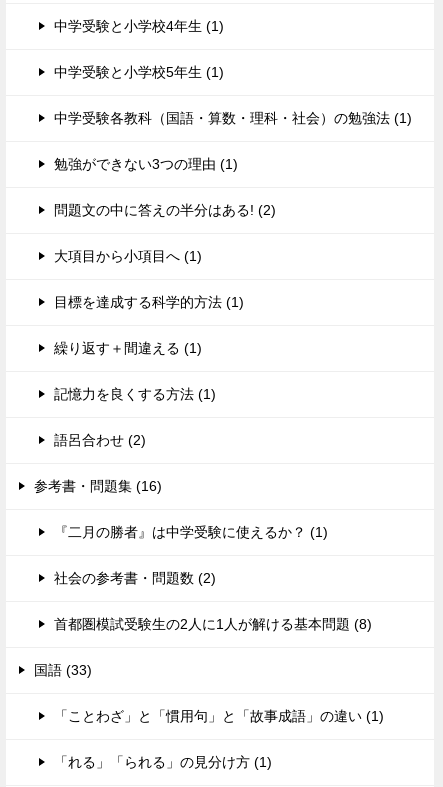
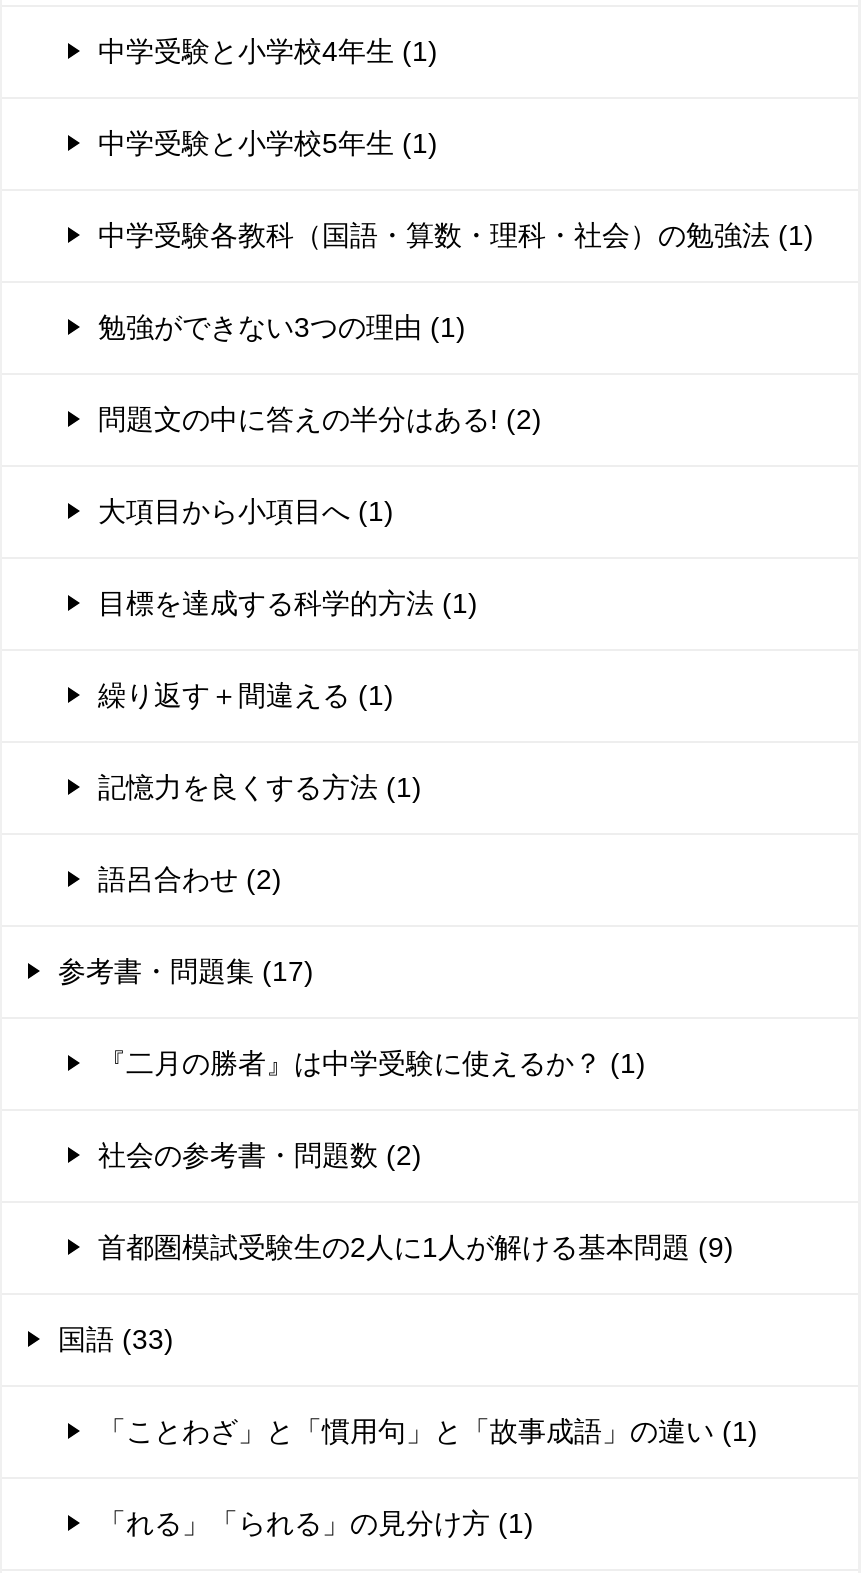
[34,478,162,494] 参考書・問題集 (16) -> [58,955,314,987] 参考書・問題集 (17)
[54,616,372,632] 首都圏模試受験生の2人に1人が解ける基本問題 (8) -> [98,1231,734,1263] 首都圏模試受験生の2人に1人が解ける基本問題 (9)

